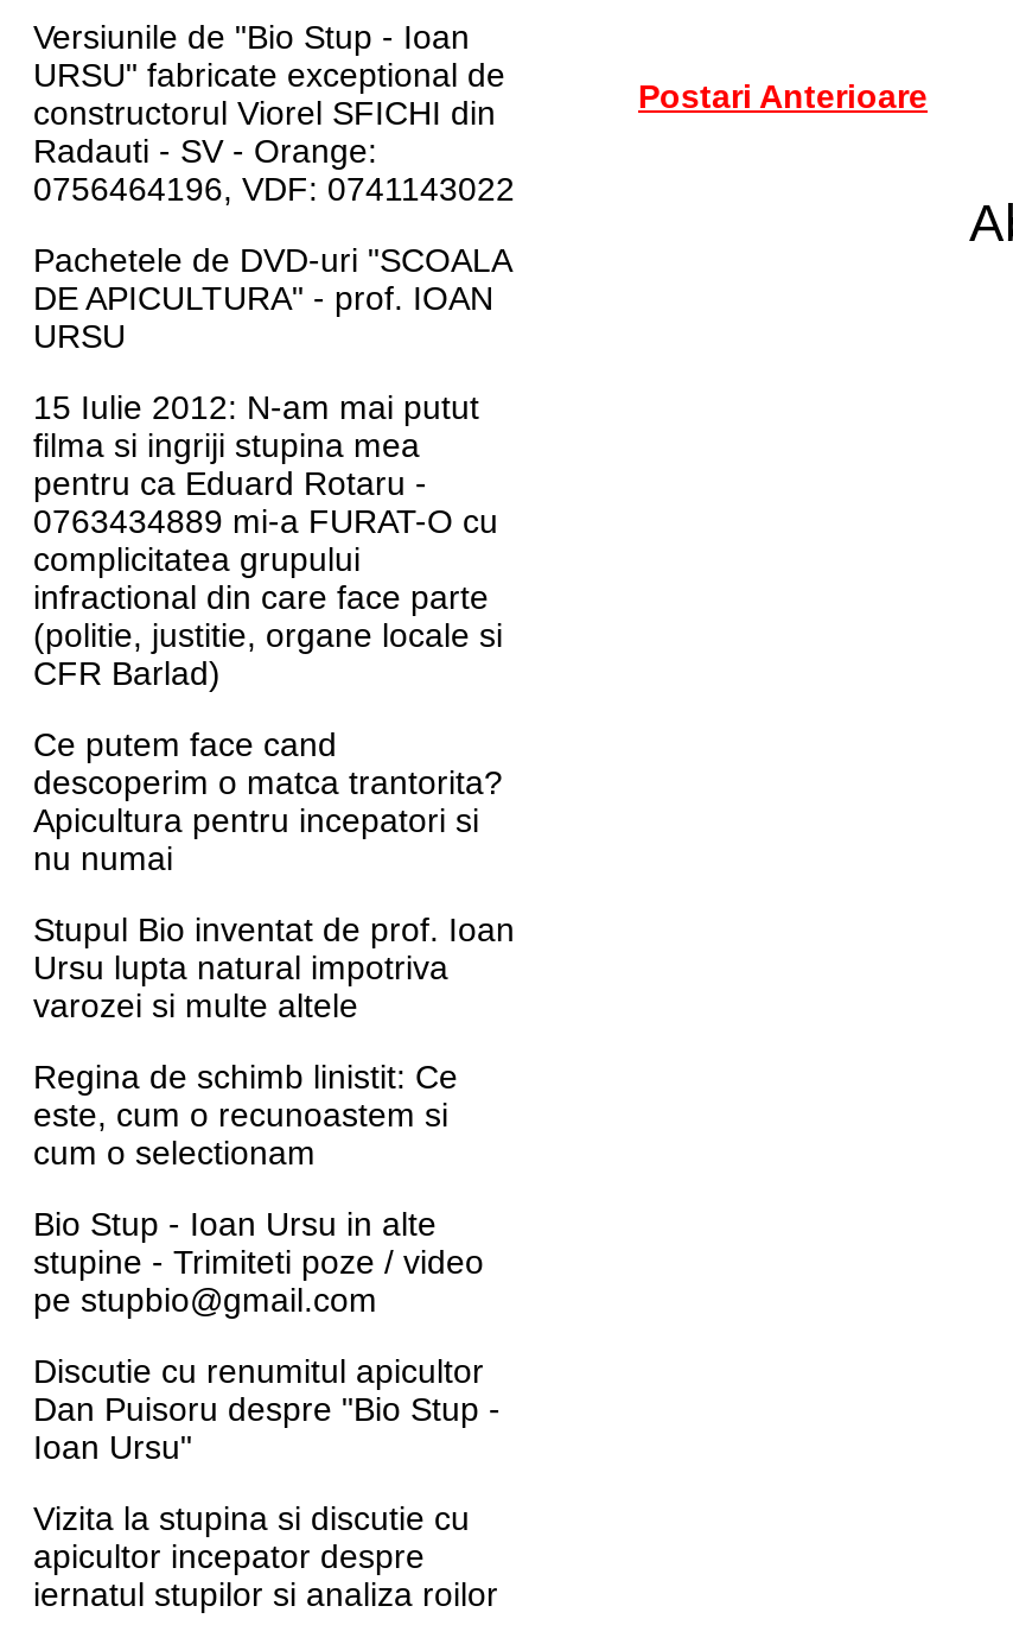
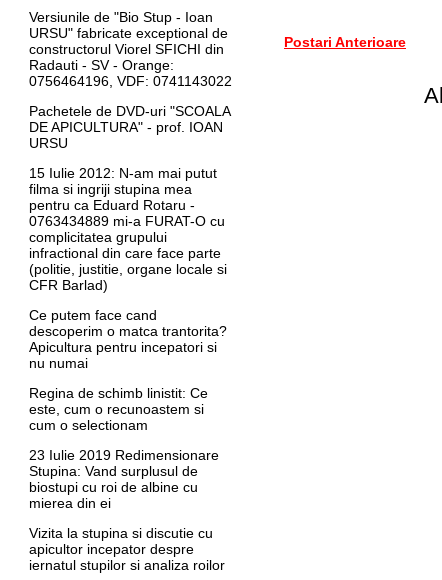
[33,910,515,1024] Stupul Bio inventat de prof. Ioan | Ursu lupta natural impotriva | varozei si multe altele -> none
[33,1205,501,1466] Bio Stup - Ioan Ursu in alte | stupine - Trimiteti poze / video | pe stupbio@gmail.com | Discutie cu renumitul apicultor | Dan Puisoru despre "Bio Stup - | Ioan Ursu" -> [29,447,219,511] 23 Iulie 2019 Redimensionare | Stupina: Vand surplusul de | biostupi cu roi de albine cu | mierea din ei

